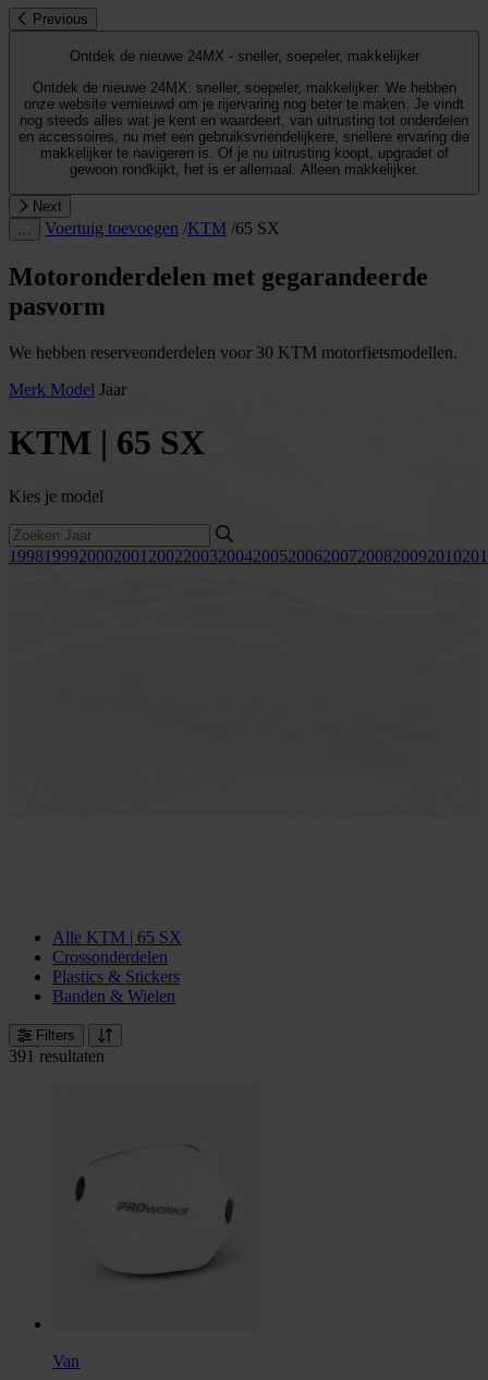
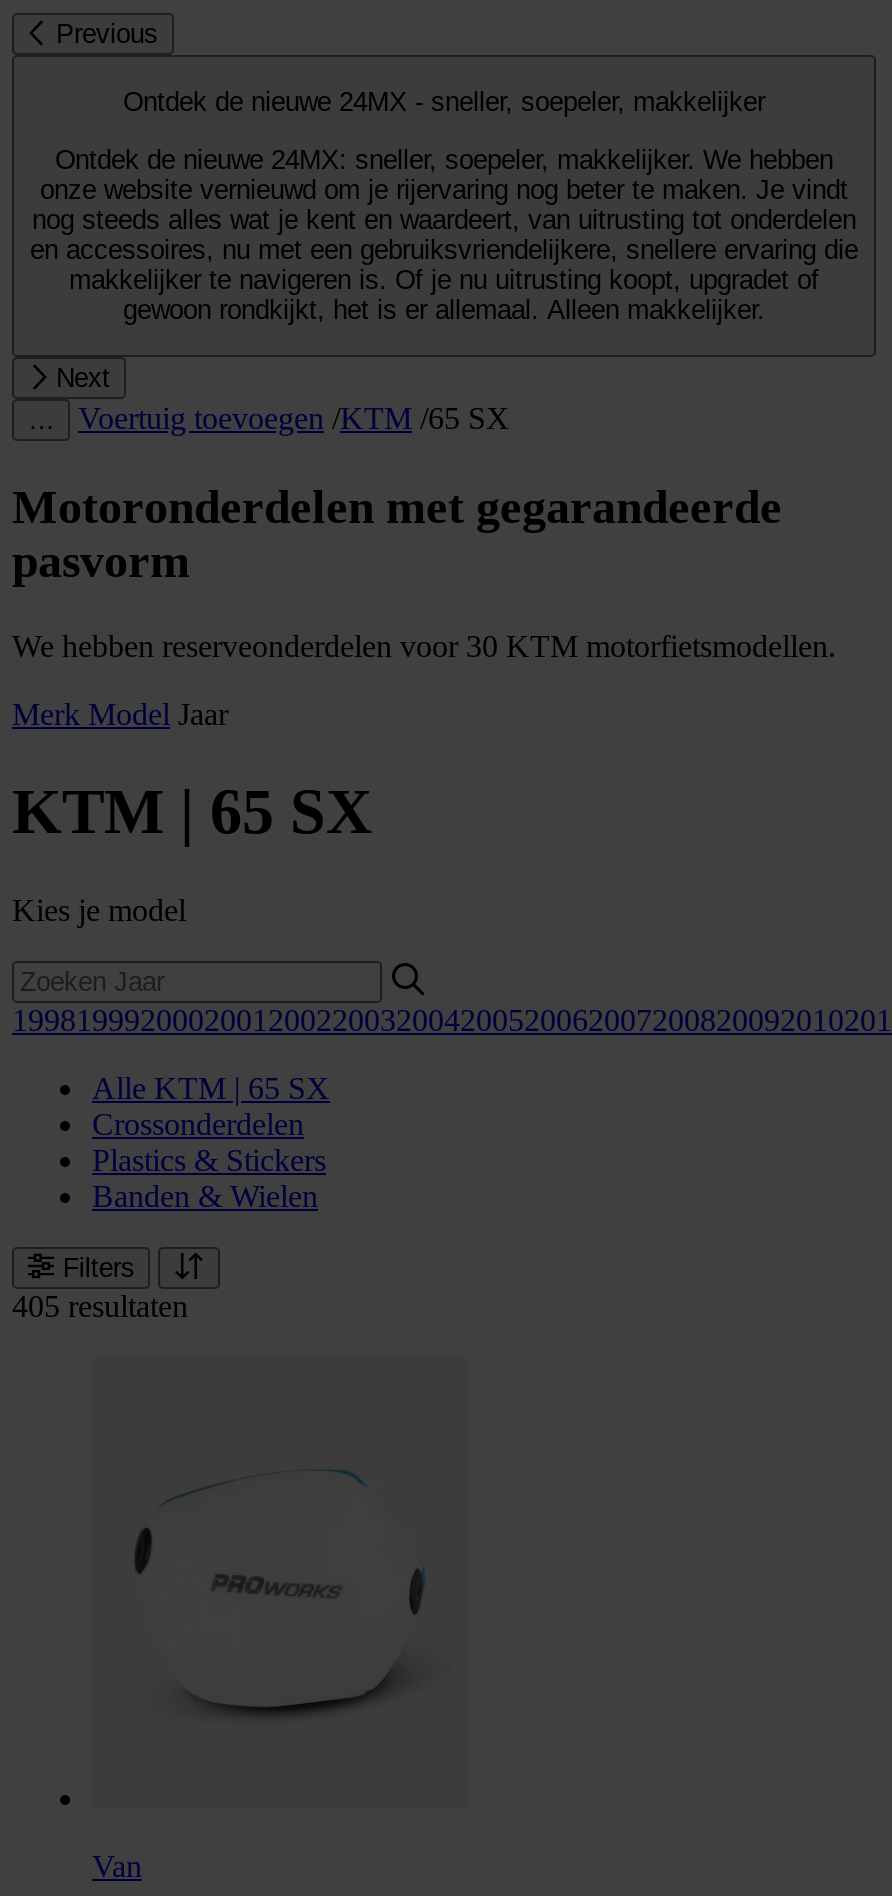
[9,1047,105,1065] 391 resultaten -> [12,1288,188,1322] 405 resultaten

